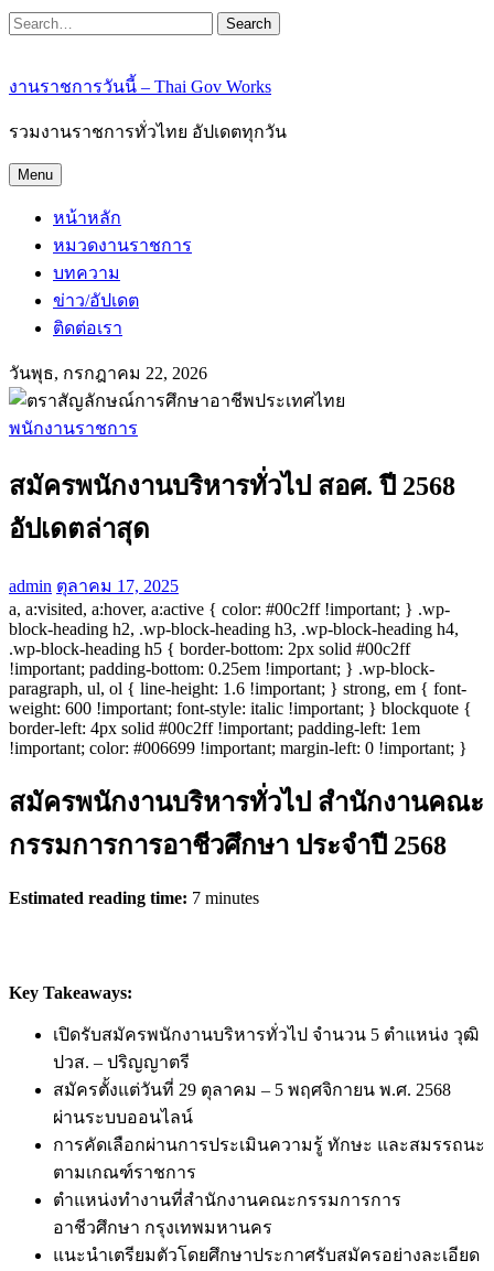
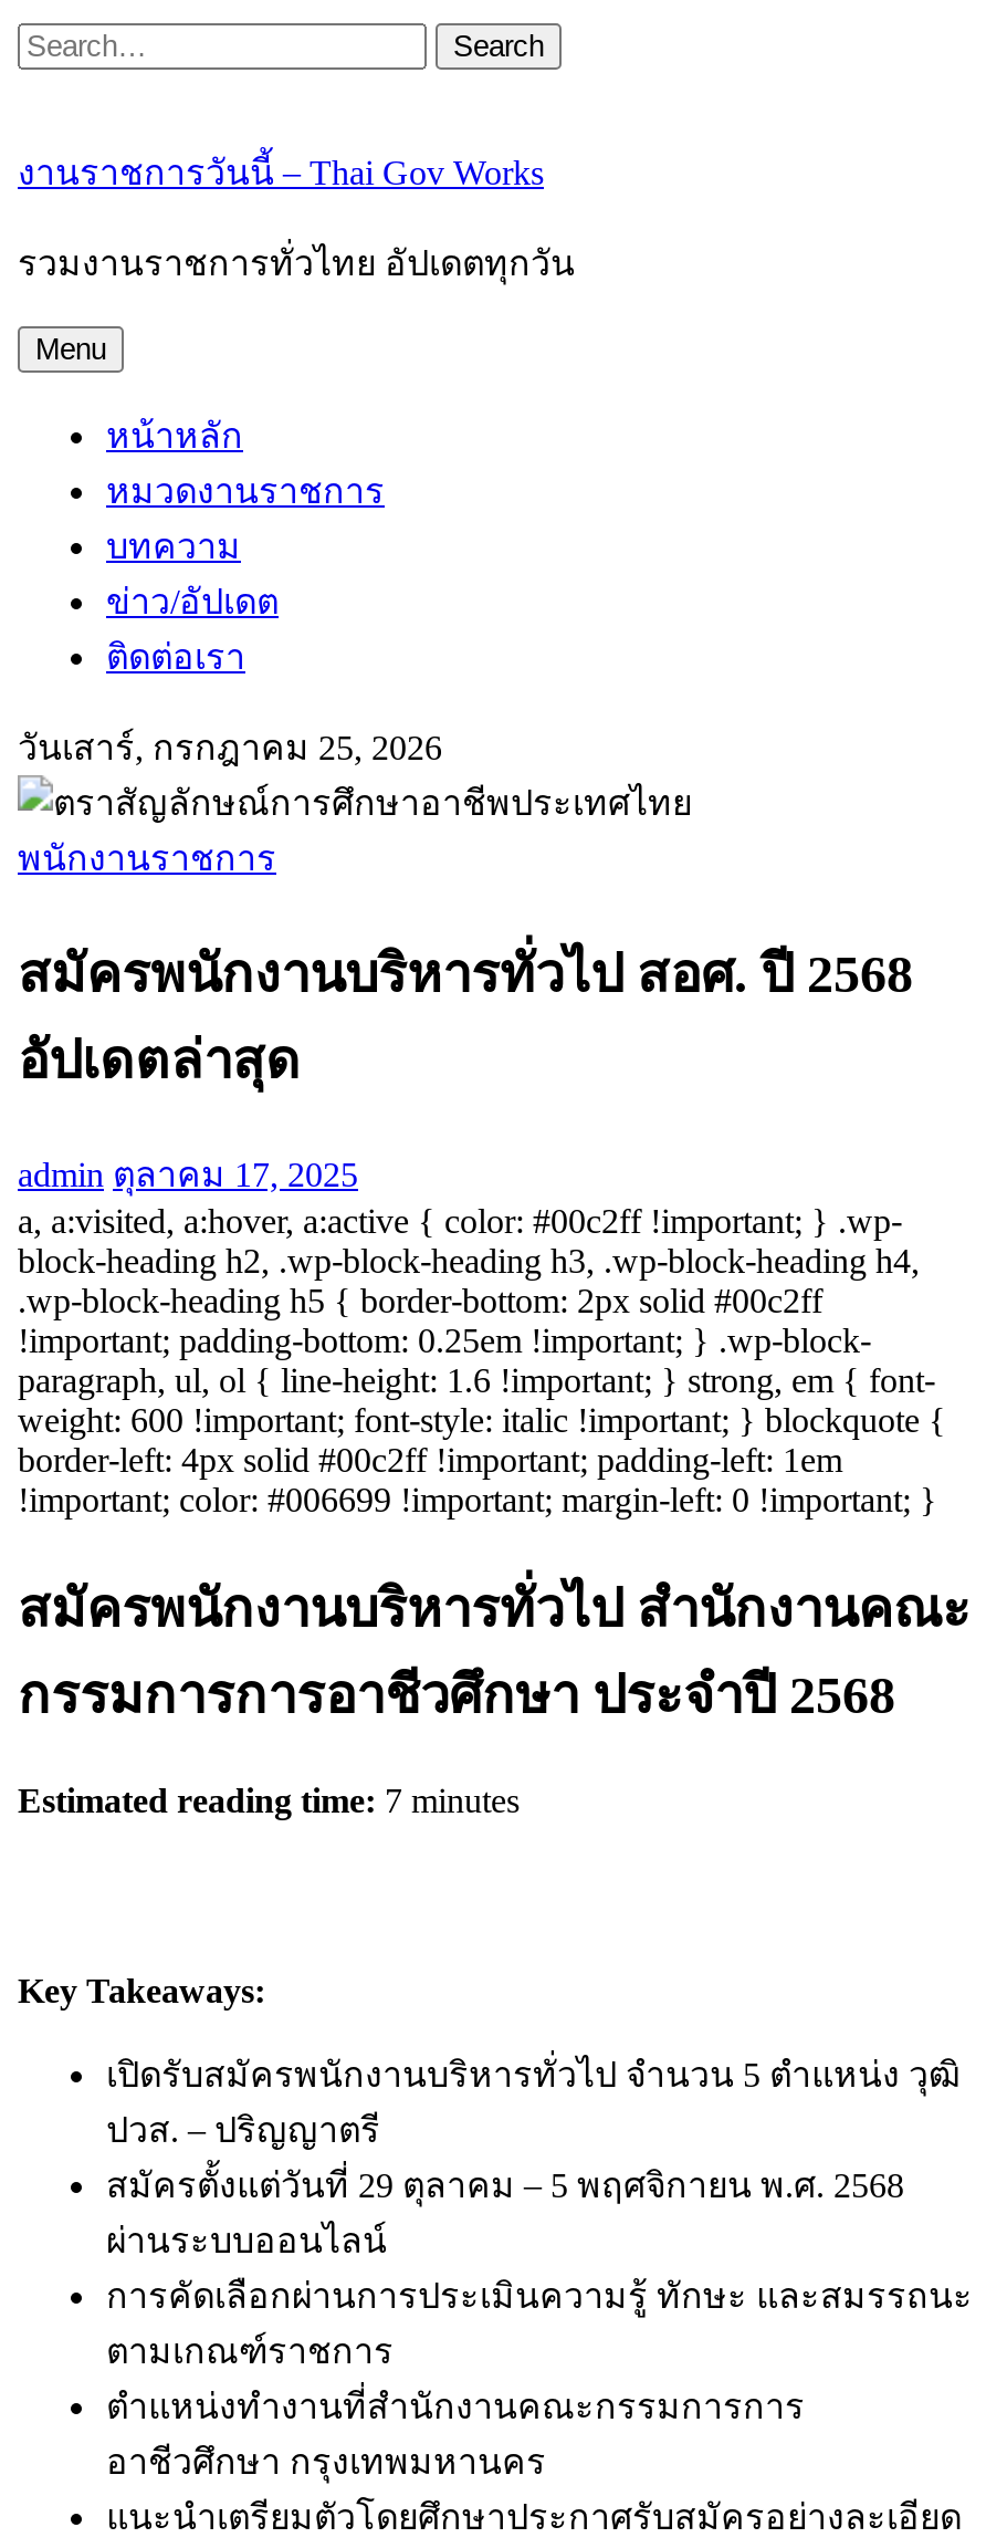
[9,364,207,383] วันพุธ, กรกฎาคม 22, 2026 -> [18,729,442,767] วันเสาร์, กรกฎาคม 25, 2026

